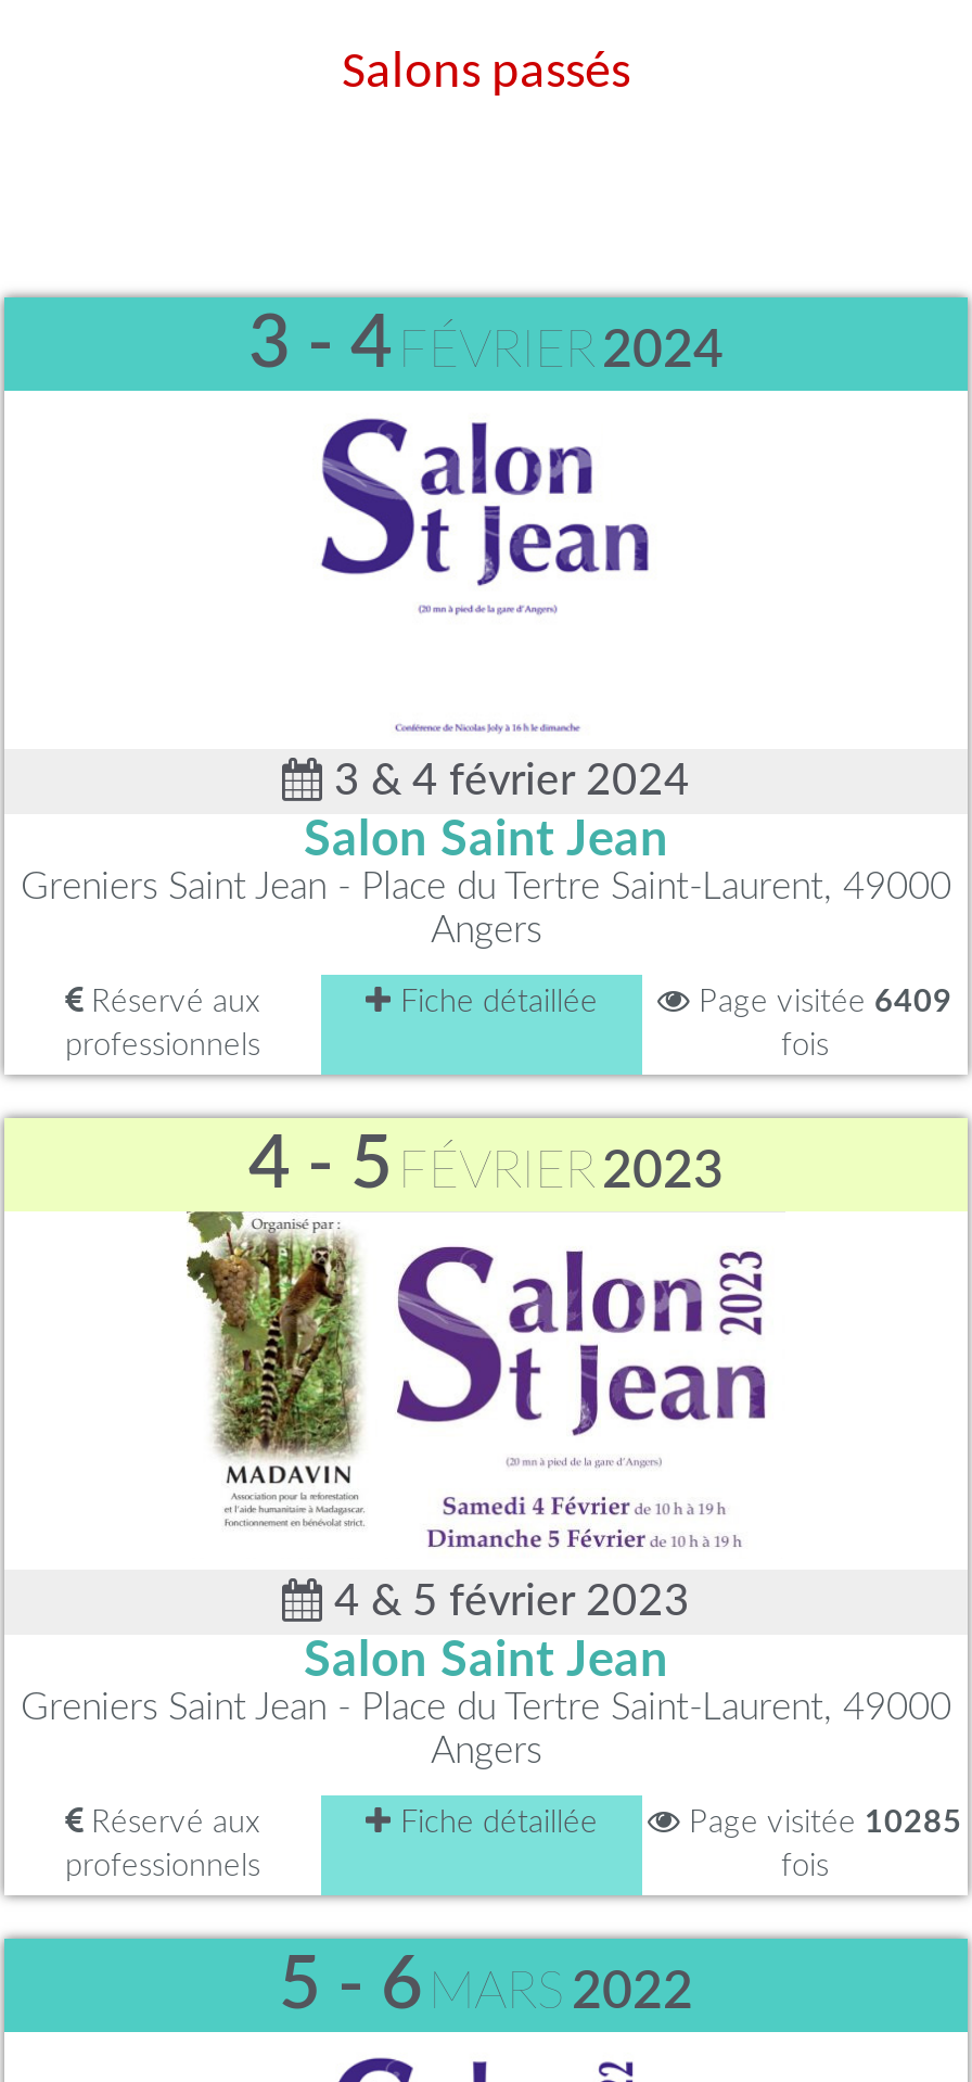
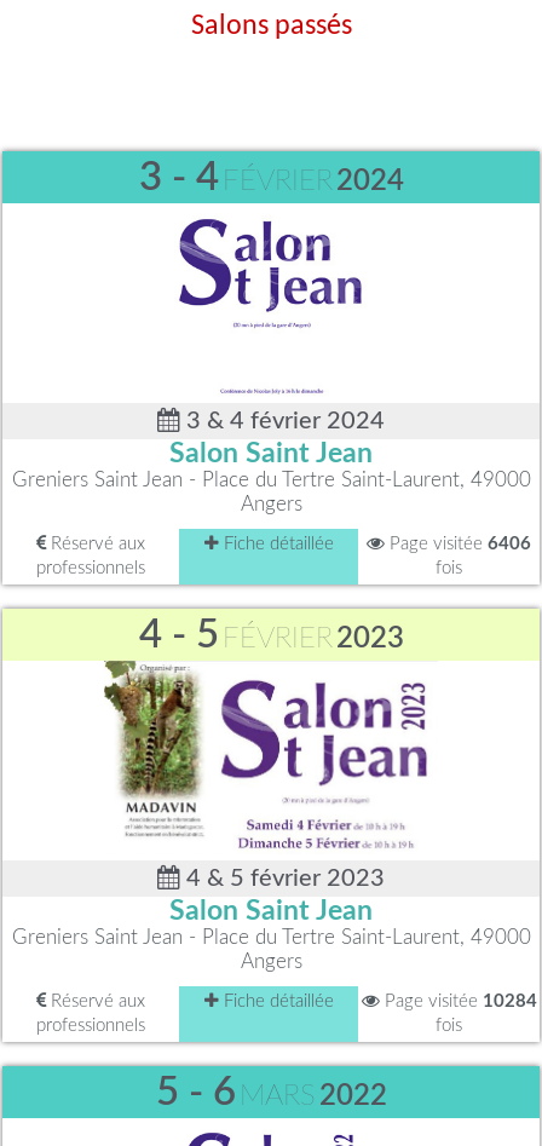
[690,985,952,1018] Page visitée 6409 -> [385,535,531,553] Page visitée 6406
[680,1806,962,1838] Page visitée 10285 -> [379,992,537,1010] Page visitée 10284

